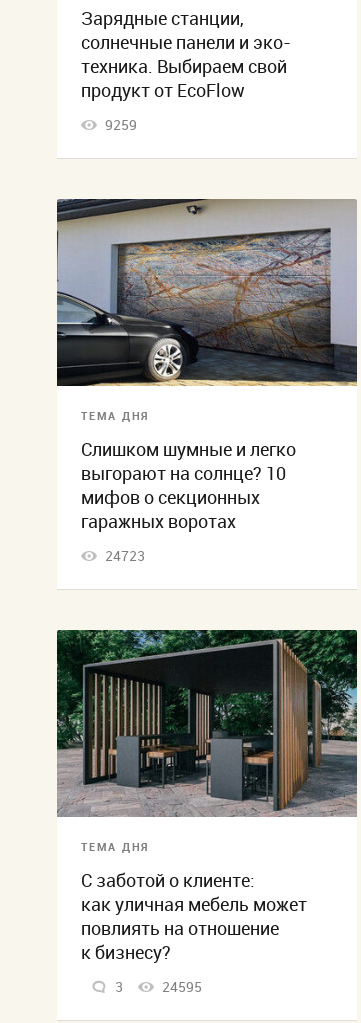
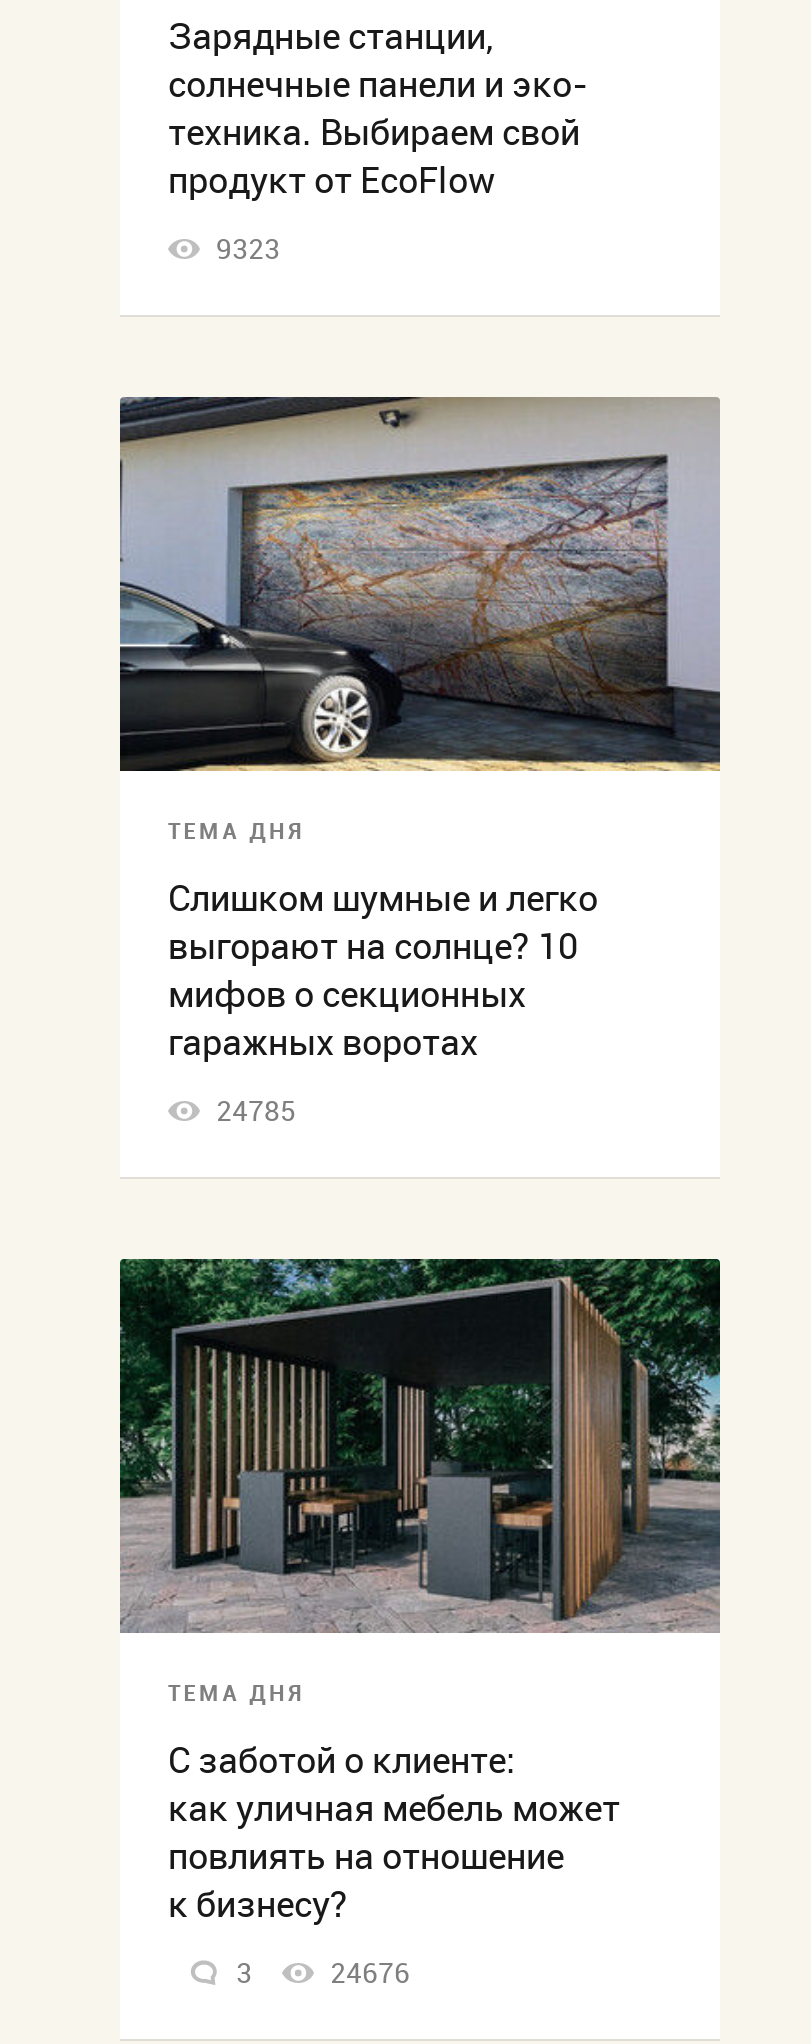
[105,117,137,133] 9259 -> [216,233,280,265] 9323
[105,548,145,564] 24723 -> [216,1095,296,1127] 24785
[162,979,202,995] 24595 -> [330,1957,410,1989] 24676

